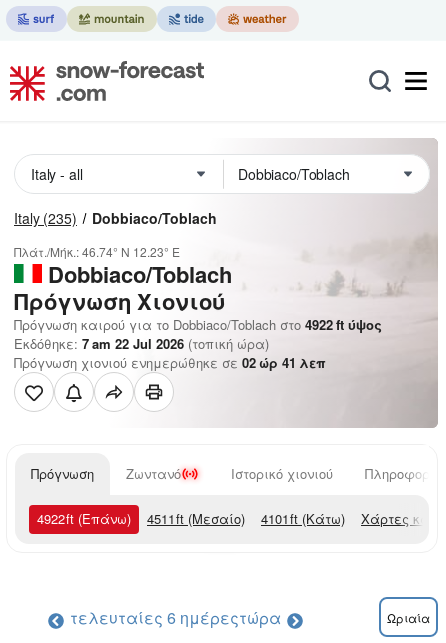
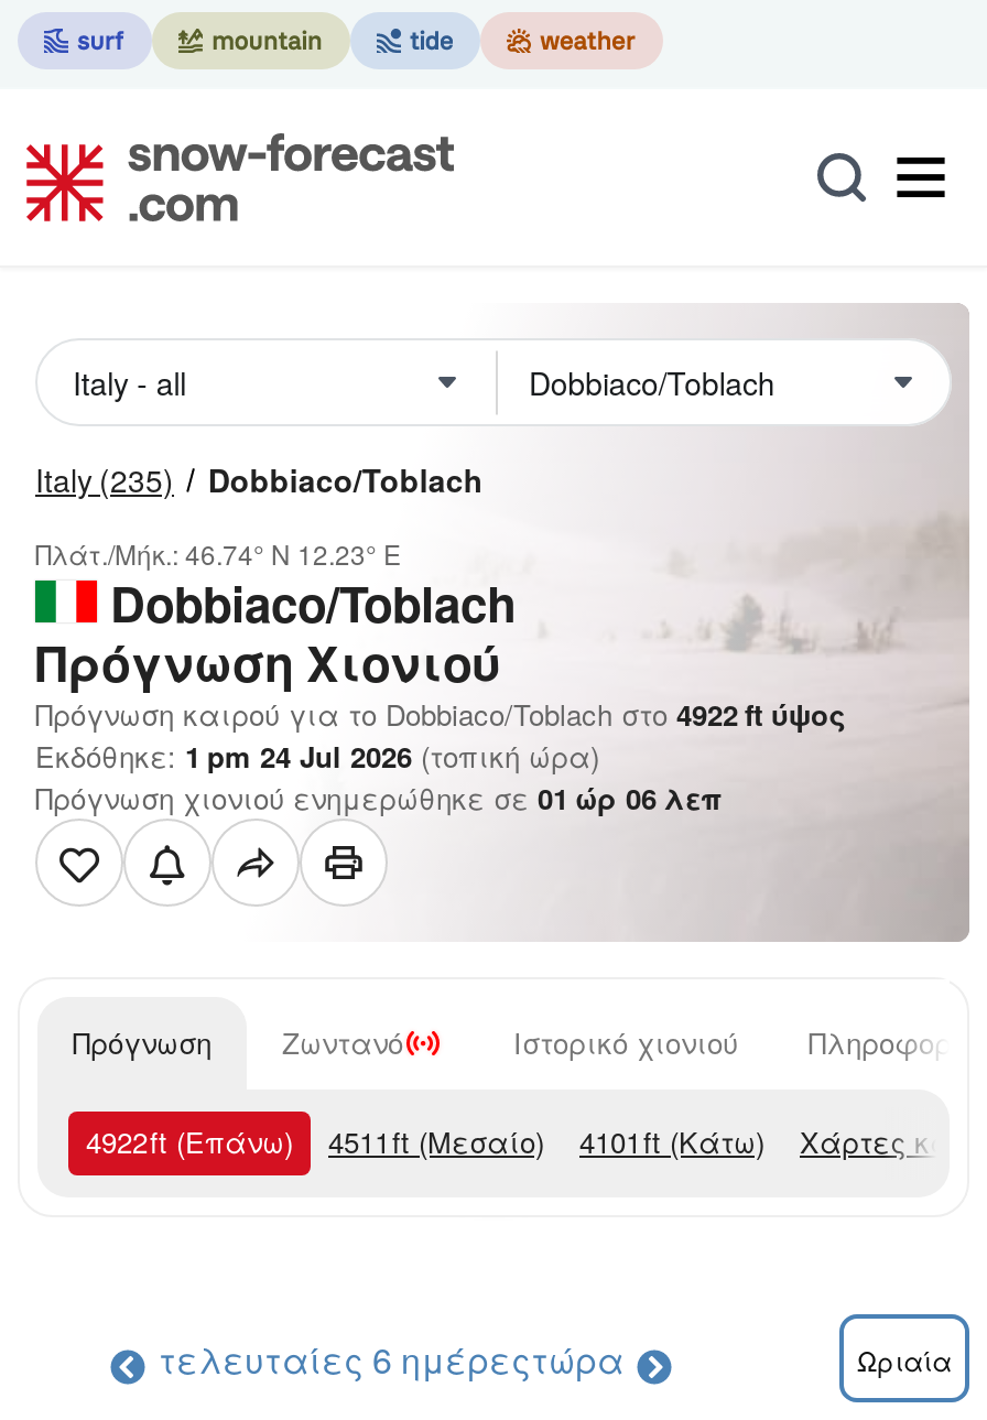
[14,334,269,353] Εκδόθηκε: 7 am 22 Jul 2026 (τοπική ώρα) -> [35,735,599,777] Εκδόθηκε: 1 pm 24 Jul 2026 (τοπική ώρα)
[14,353,326,372] Πρόγνωση χιονιού ενημερώθηκε σε 02 ώρ 41 λεπ -> [35,777,723,819] Πρόγνωση χιονιού ενημερώθηκε σε 01 ώρ 06 λεπ

